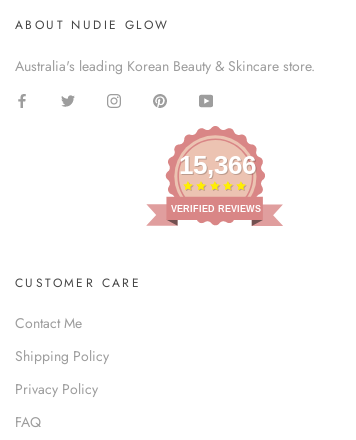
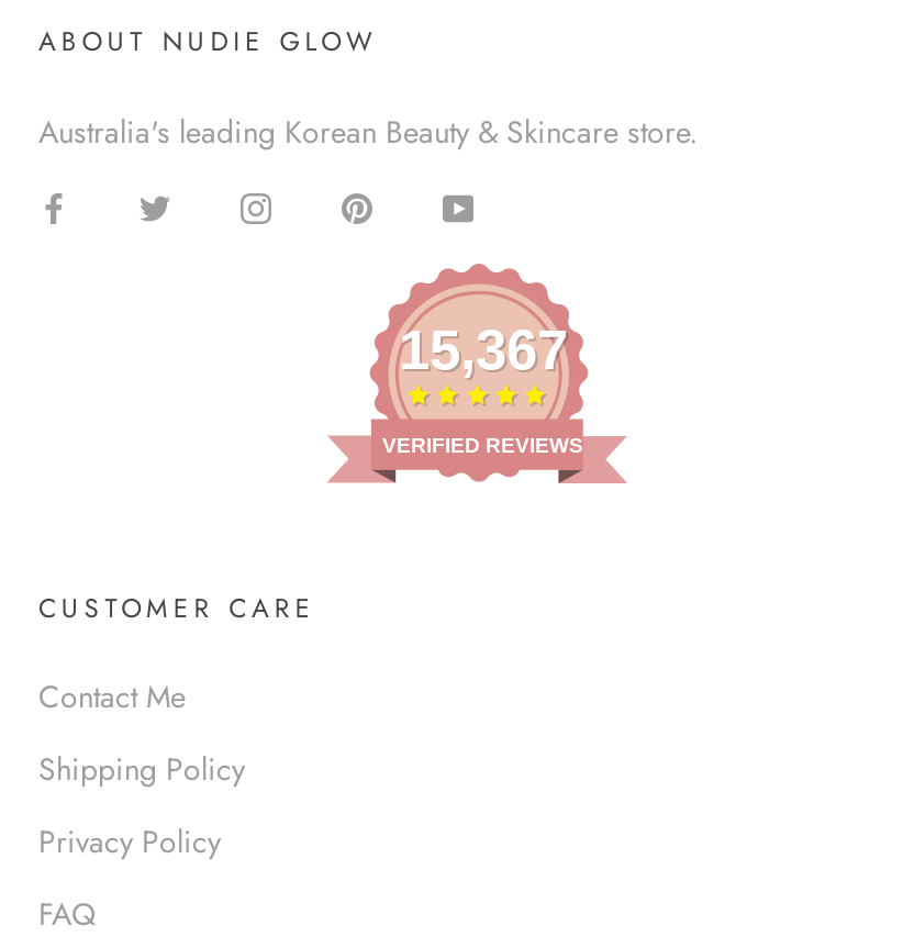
[179,151,256,179] 15,366 -> [399,318,568,380] 15,367

